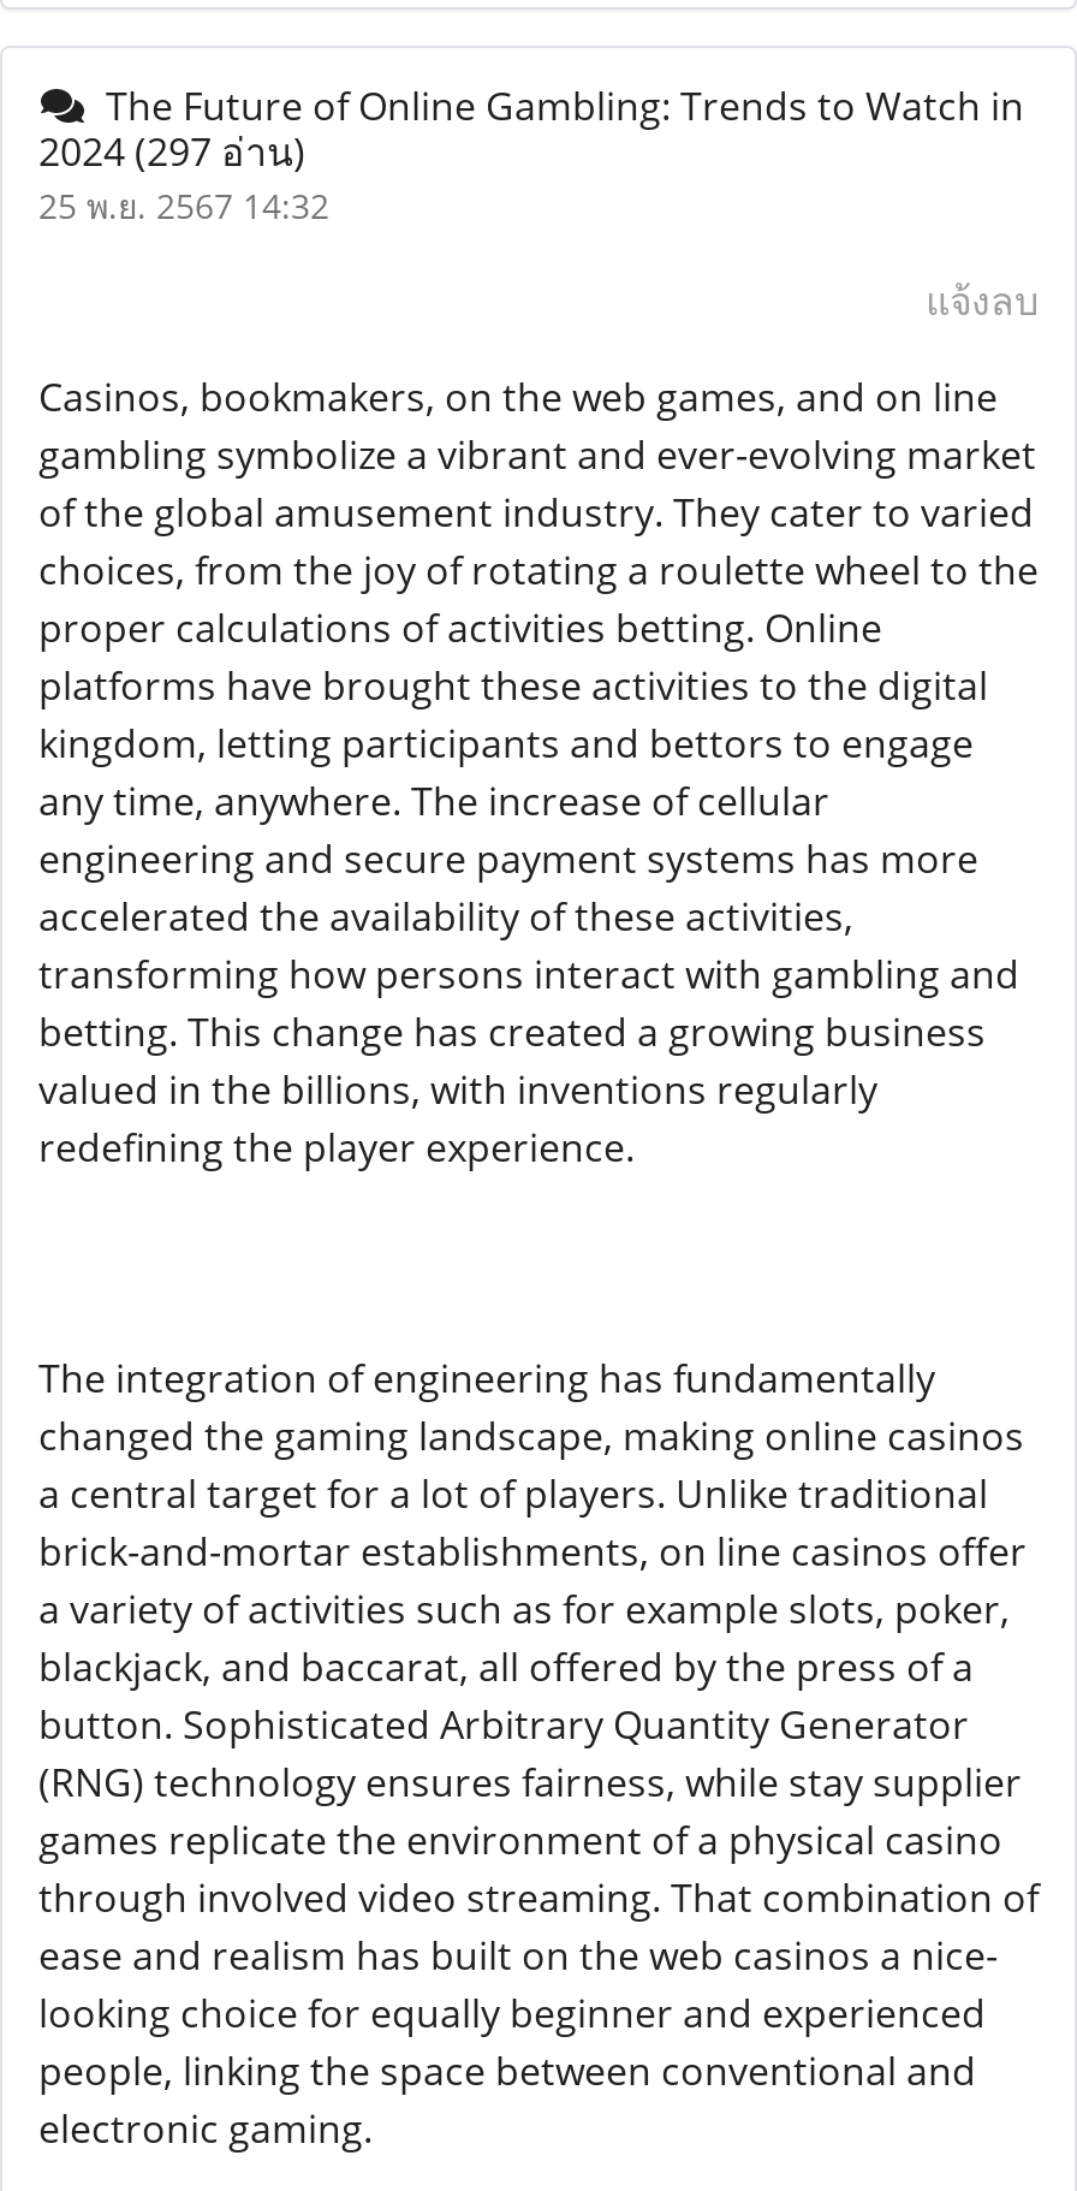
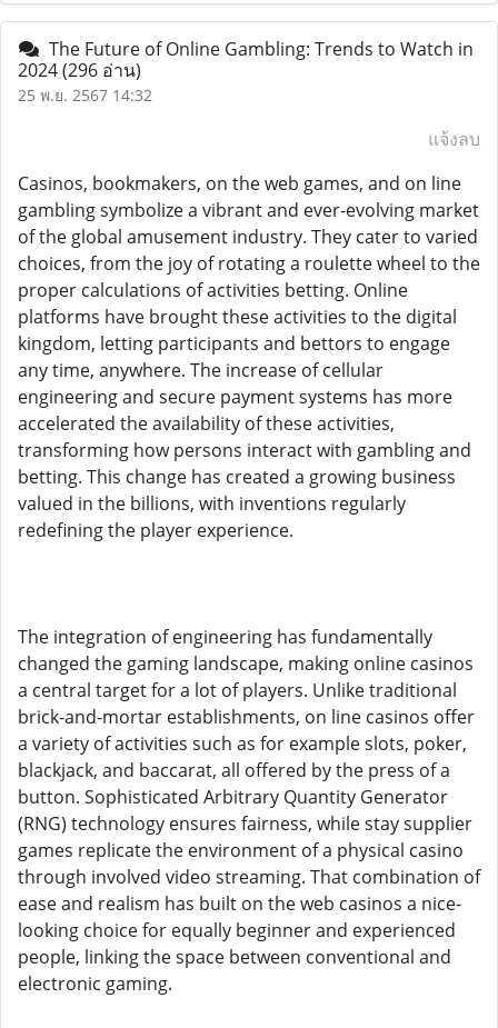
[38,125,305,178] 2024 (297 อ่าน) -> [18,58,141,82] 2024 (296 อ่าน)

